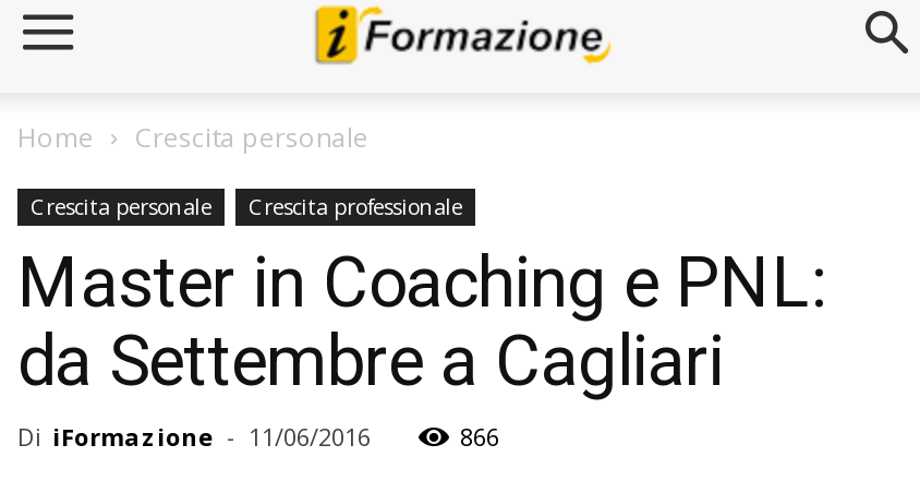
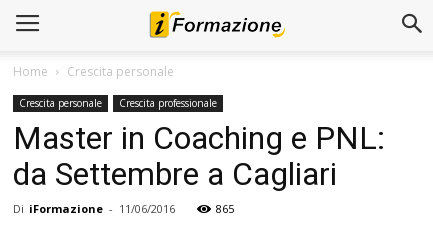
[460,420,499,453] 866 -> [216,201,234,216] 865

